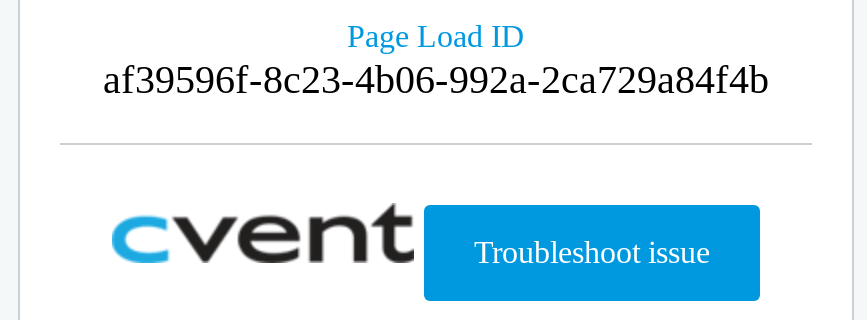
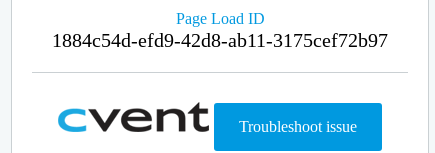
[103,57,769,101] af39596f-8c23-4b06-992a-2ca729a84f4b -> [52,29,388,51] 1884c54d-efd9-42d8-ab11-3175cef72b97

